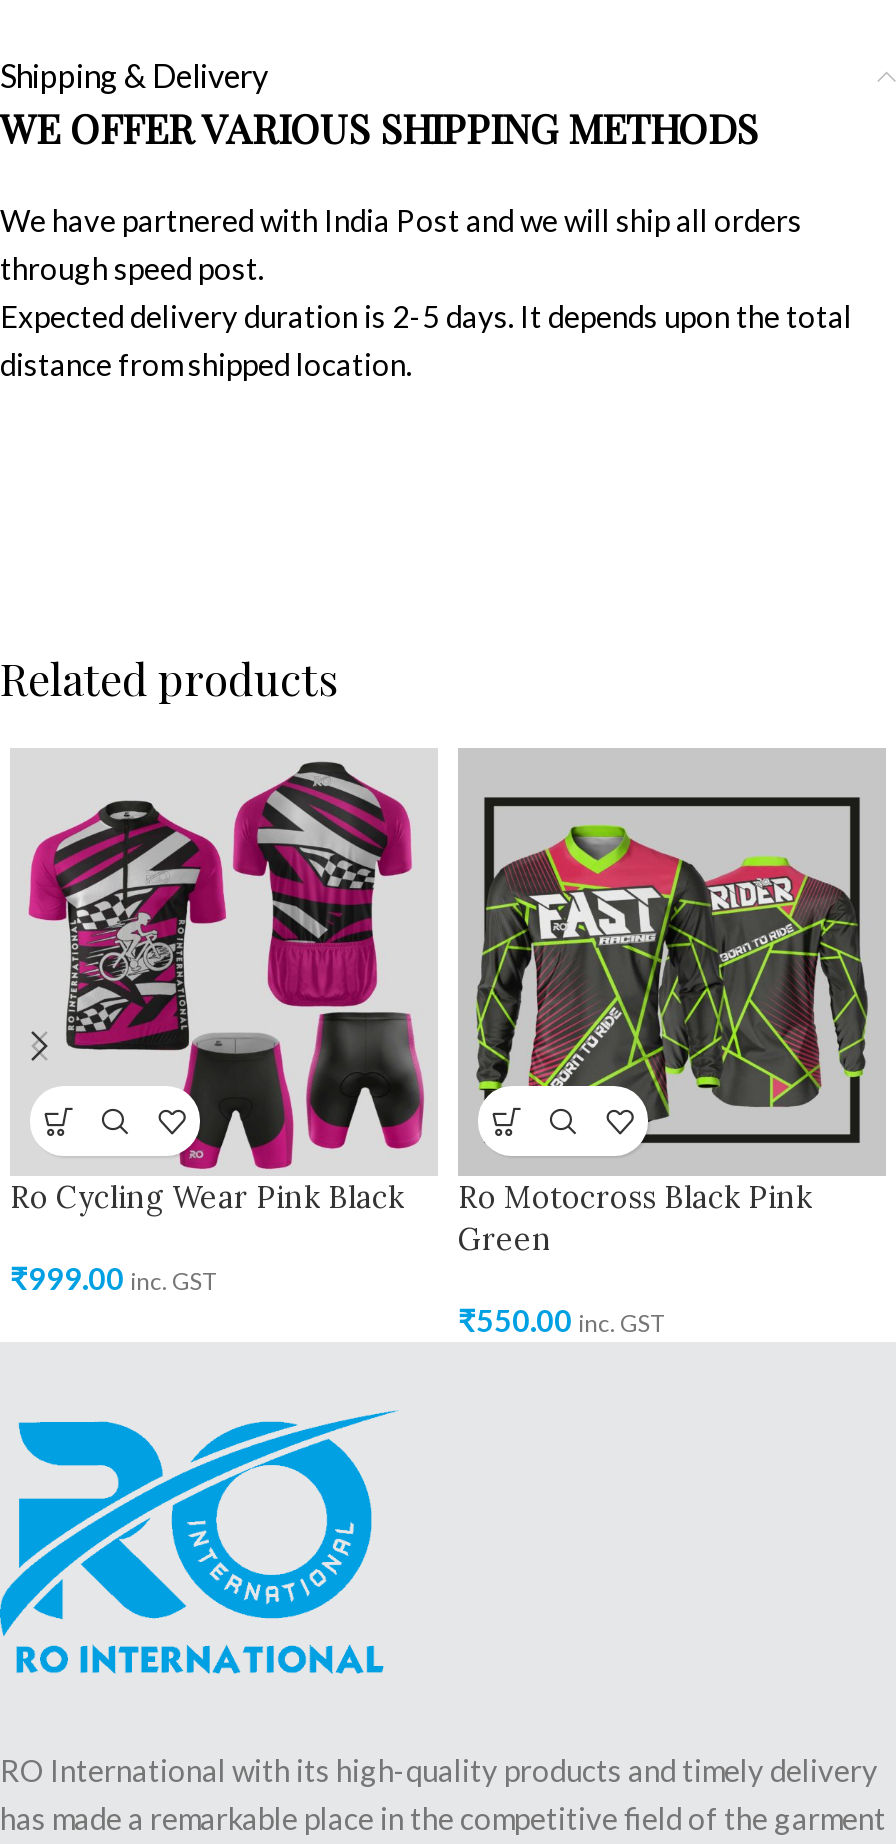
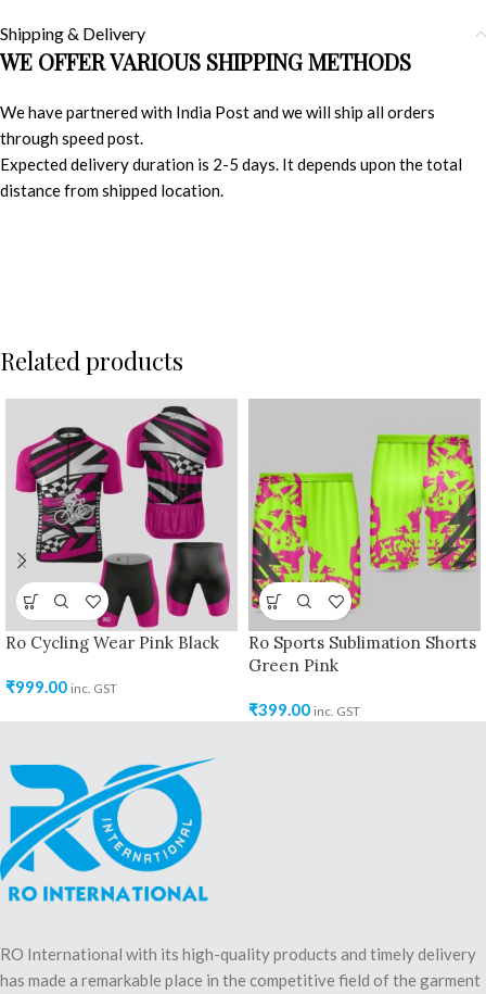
[458,796,878,1259] [image] | Ro Motocross Black Pink | Green -> [248,426,477,676] [image] | Ro Sports Sublimation Shorts | Green Pink
[458,1303,664,1339] ₹550.00 inc. GST -> [248,700,360,720] ₹399.00 inc. GST

